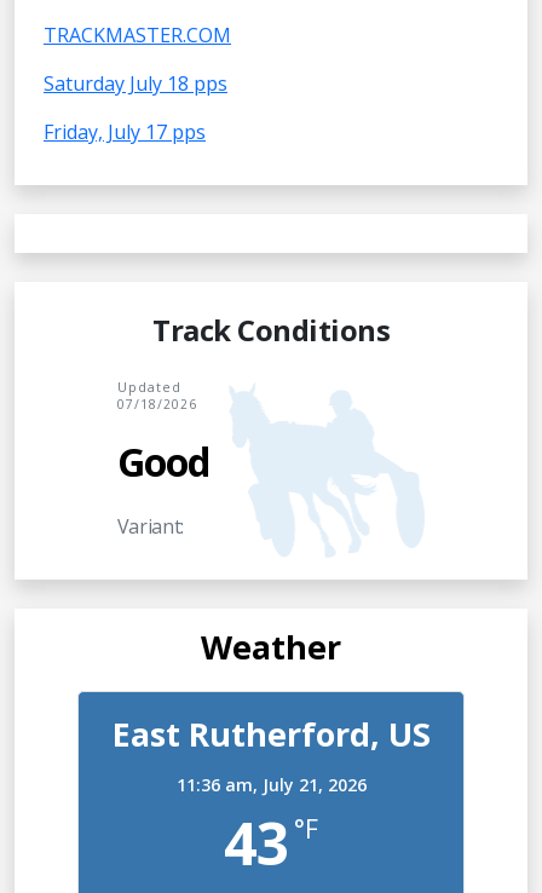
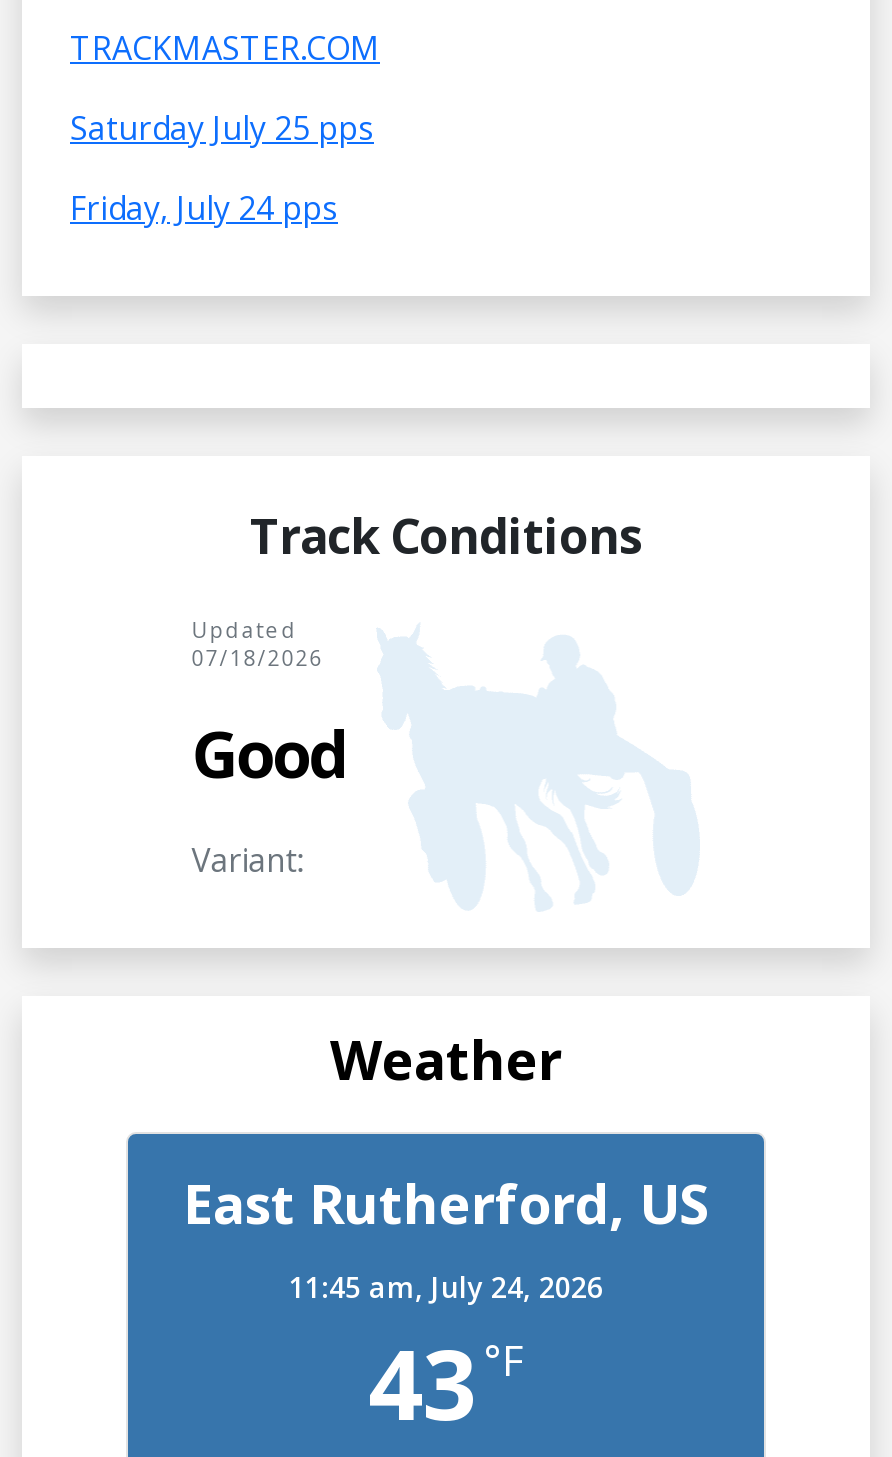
[44,70,227,97] Saturday July 18 pps -> [70,106,374,150] Saturday July 25 pps
[44,119,206,145] Friday, July 17 pps -> [70,186,338,230] Friday, July 24 pps
[176,773,366,796] 11:36 am, July 21, 2026 -> [289,1268,603,1306] 11:45 am, July 24, 2026

